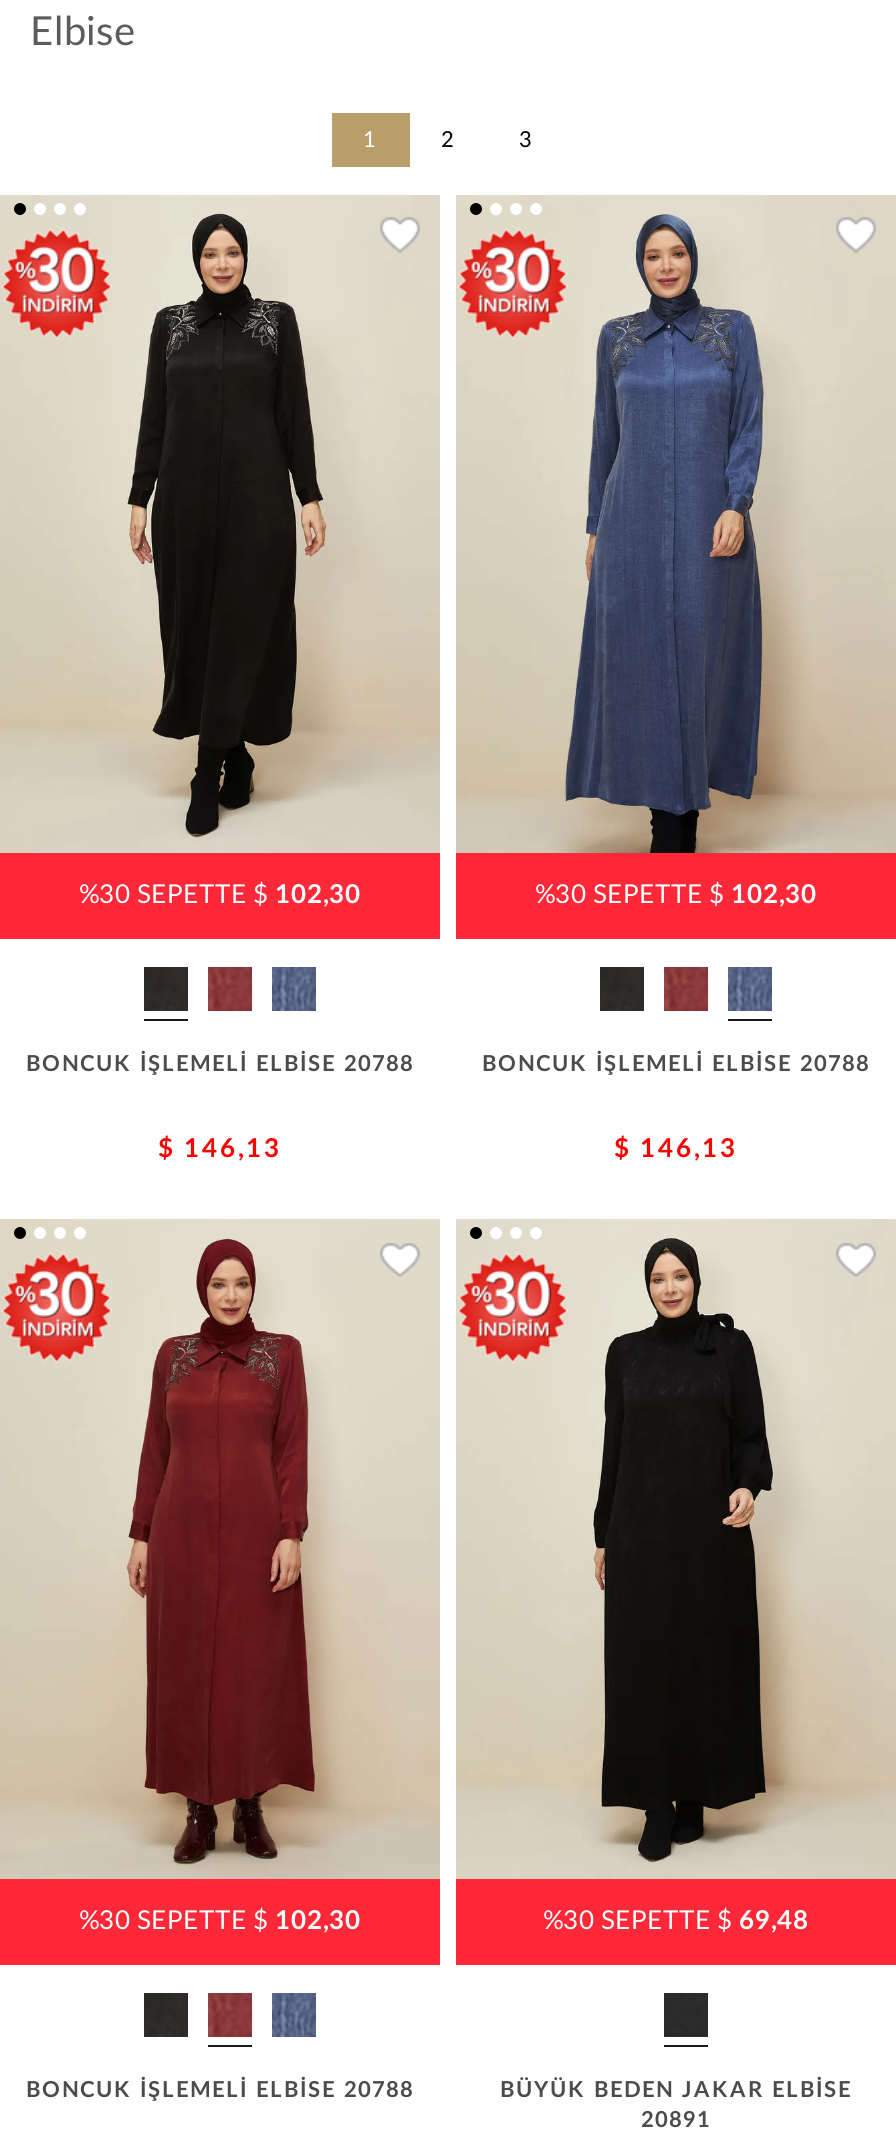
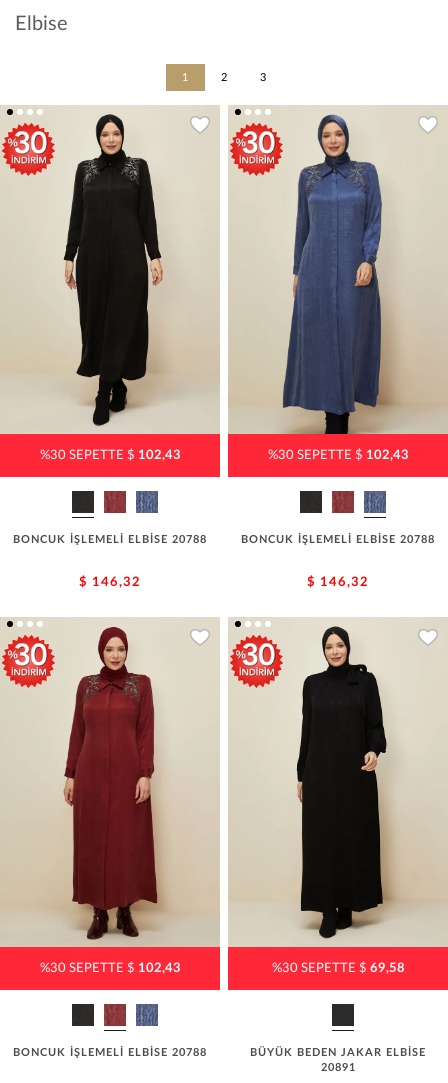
[79,884,361,910] %30 SEPETTE $102,30 -> [39,449,180,462] %30 SEPETTE $102,43
[535,884,817,910] %30 SEPETTE $102,30 -> [267,449,408,462] %30 SEPETTE $102,43
[158,1138,282,1164] $ 146,13 -> [79,576,141,589] $ 146,32
[614,1138,738,1164] $ 146,13 -> [307,576,369,589] $ 146,32
[79,1908,361,1934] %30 SEPETTE $102,30 -> [39,962,180,975] %30 SEPETTE $102,43
[543,1908,809,1934] %30 SEPETTE $69,48 -> [271,962,404,975] %30 SEPETTE $69,58

